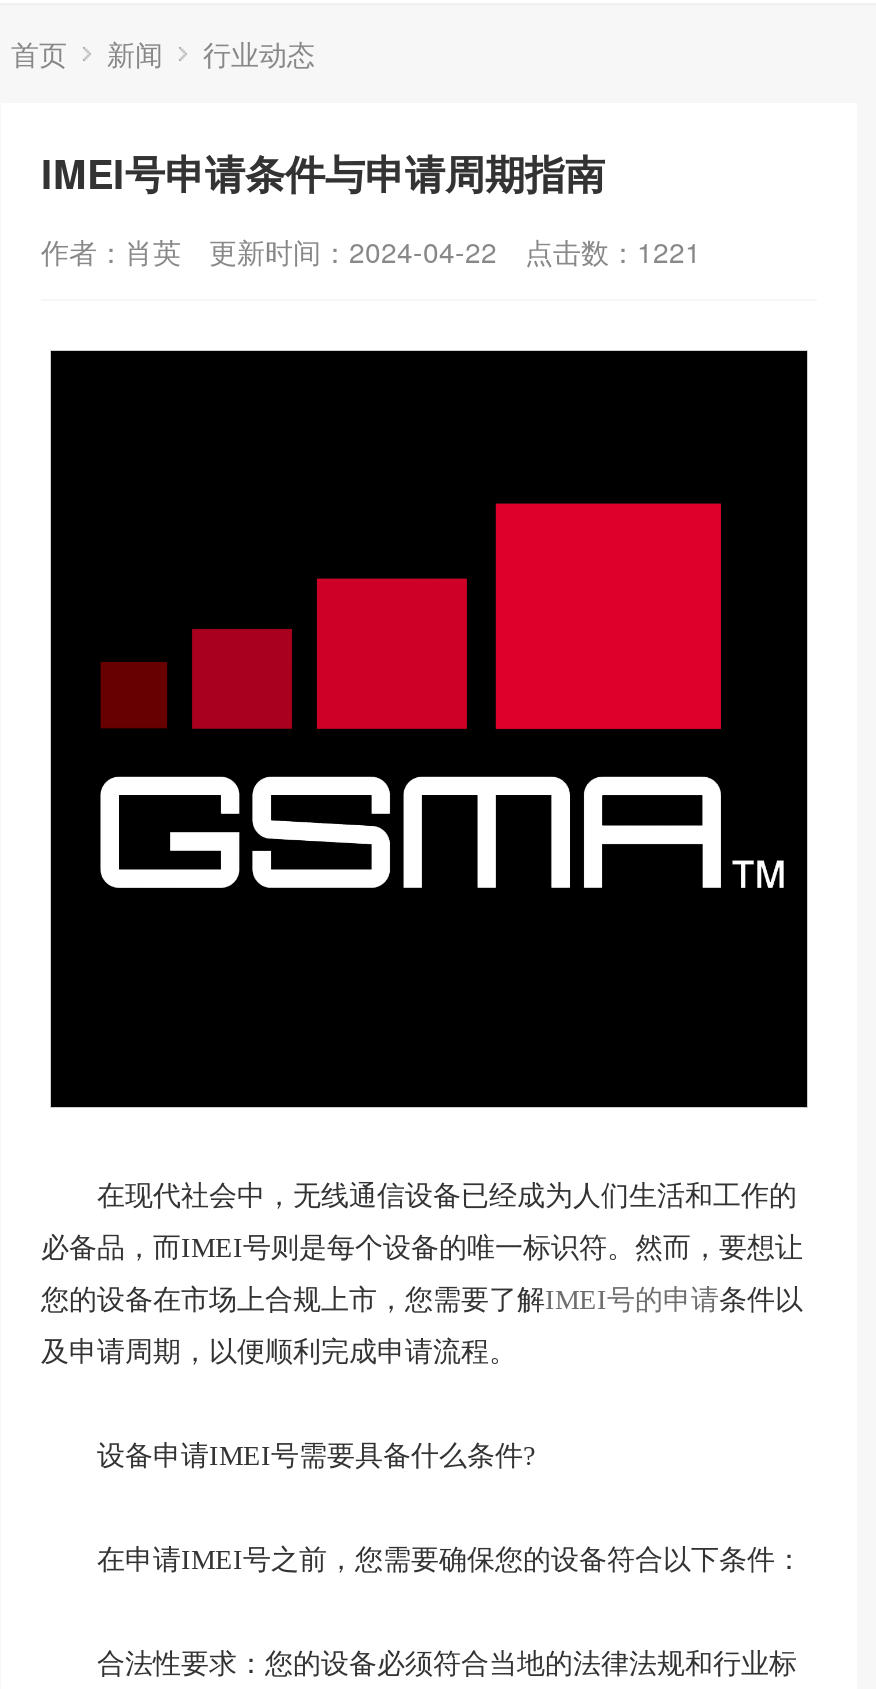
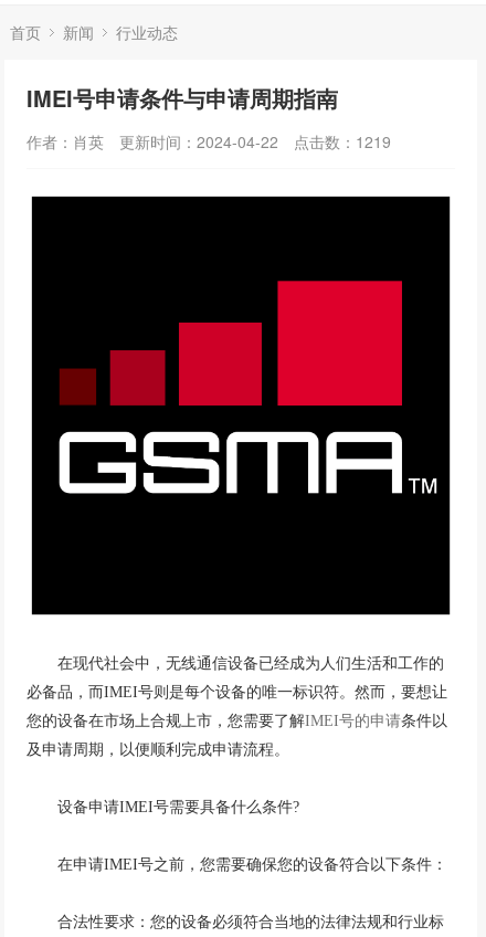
[41,231,701,271] 作者：肖英 更新时间：2024-04-22 点击数：1221 -> [27,130,391,152] 作者：肖英 更新时间：2024-04-22 点击数：1219

